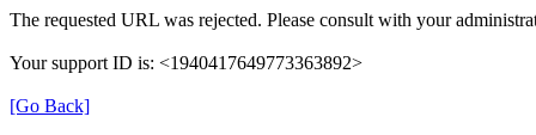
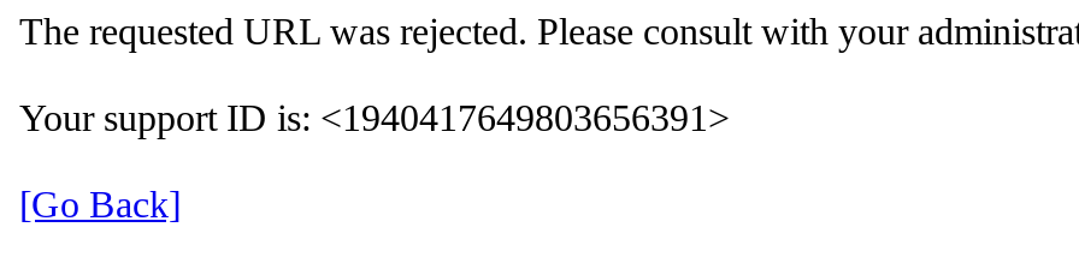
[10,53,363,73] Your support ID is: <1940417649773363892> -> [19,97,730,138] Your support ID is: <1940417649803656391>

